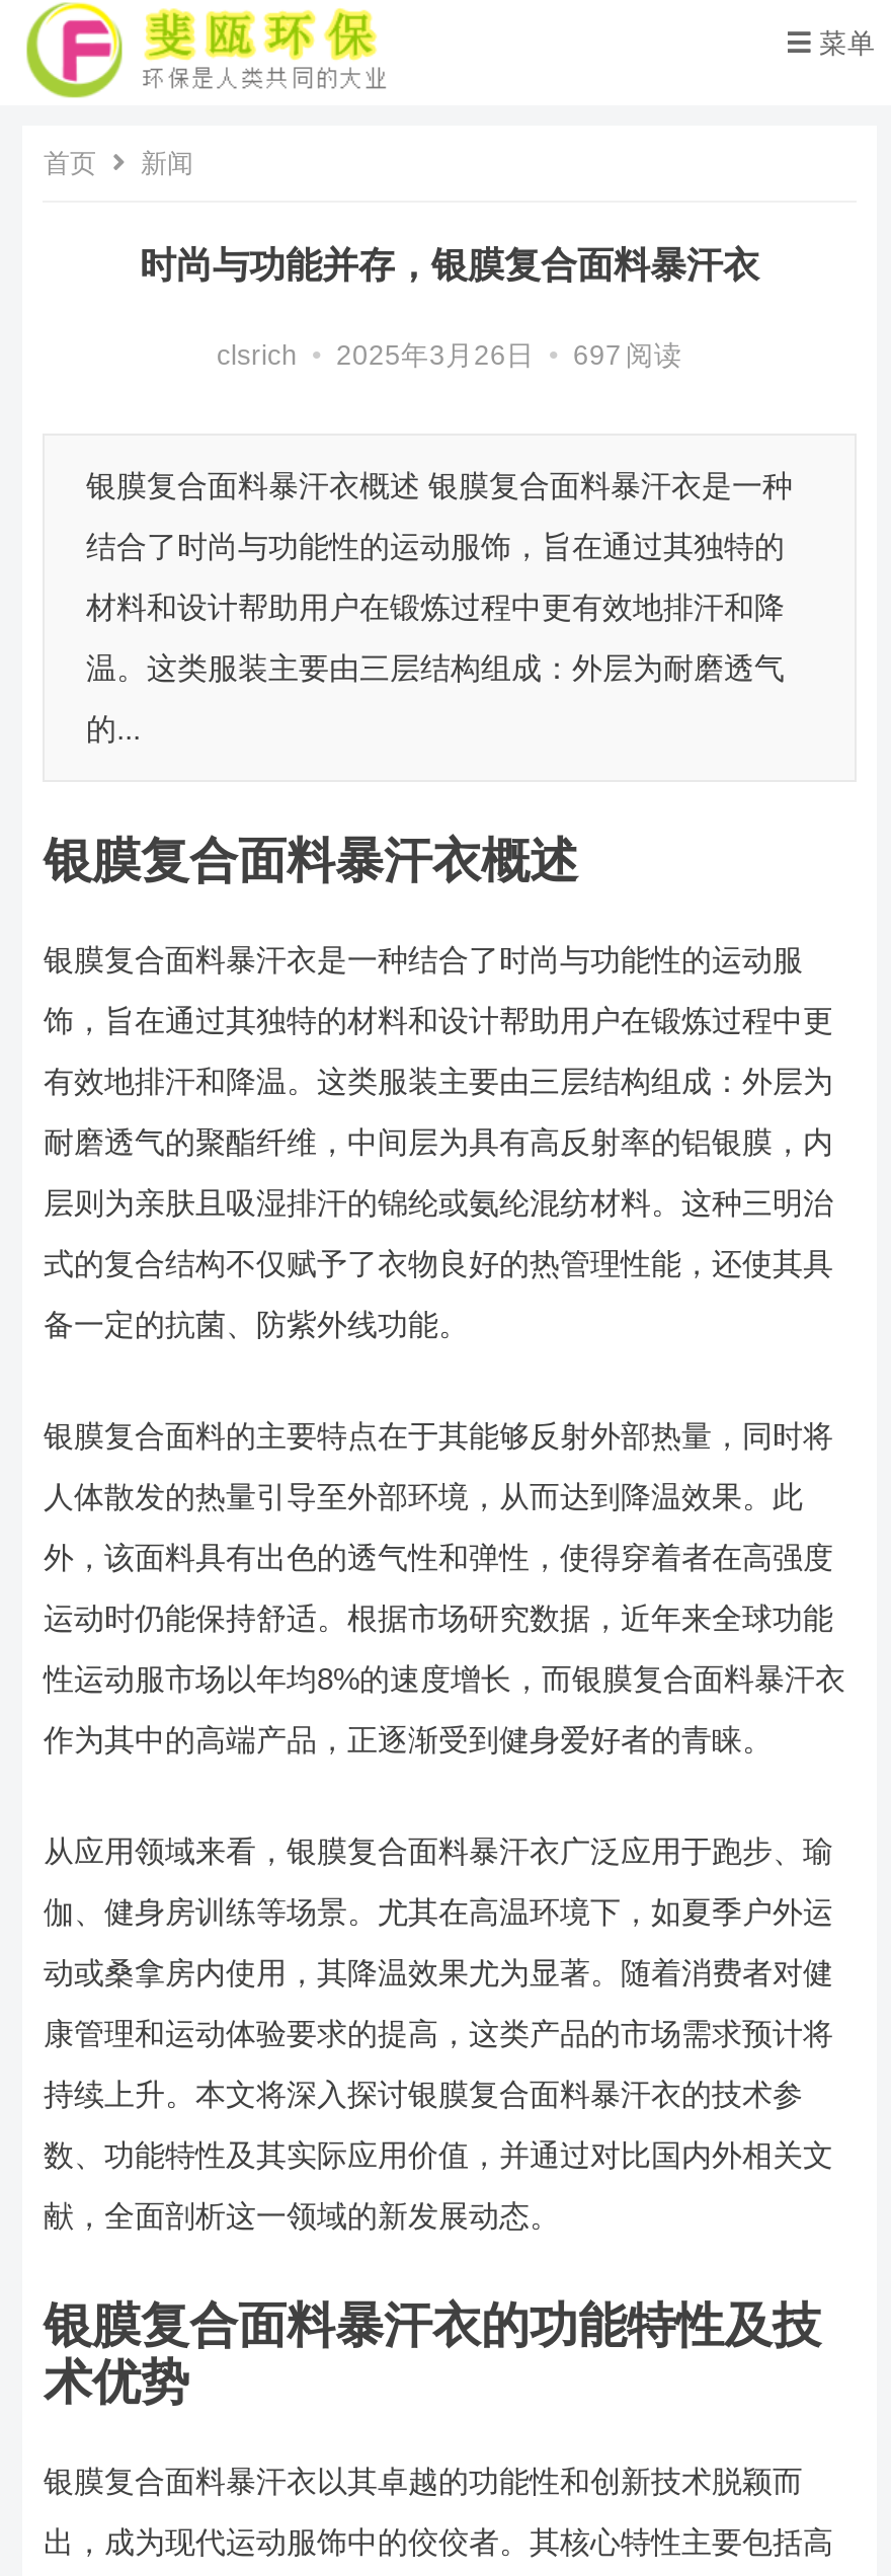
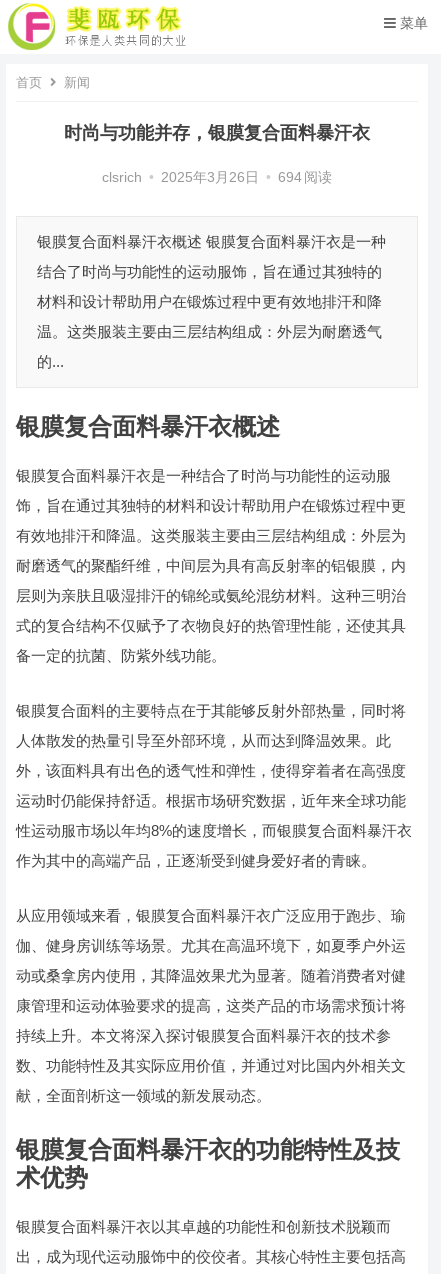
[217,340,682,371] clsrich • 2025年3月26日 • 697 阅读 -> [102,170,332,185] clsrich • 2025年3月26日 • 694 阅读

